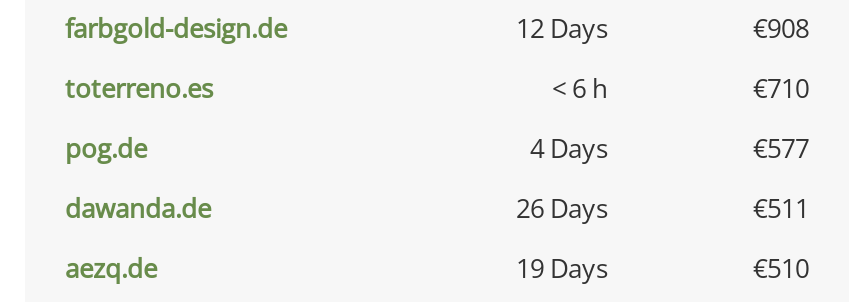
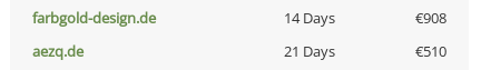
[516,10,608,46] 12 Days -> [283,8,335,28] 14 Days
[65,70,809,226] toterreno.es | < 6 h | €710 | pog.de | 4 Days | €577 | dawanda.de | 26 Days | €511 -> none
[516,250,608,286] 19 Days -> [283,41,335,61] 21 Days

